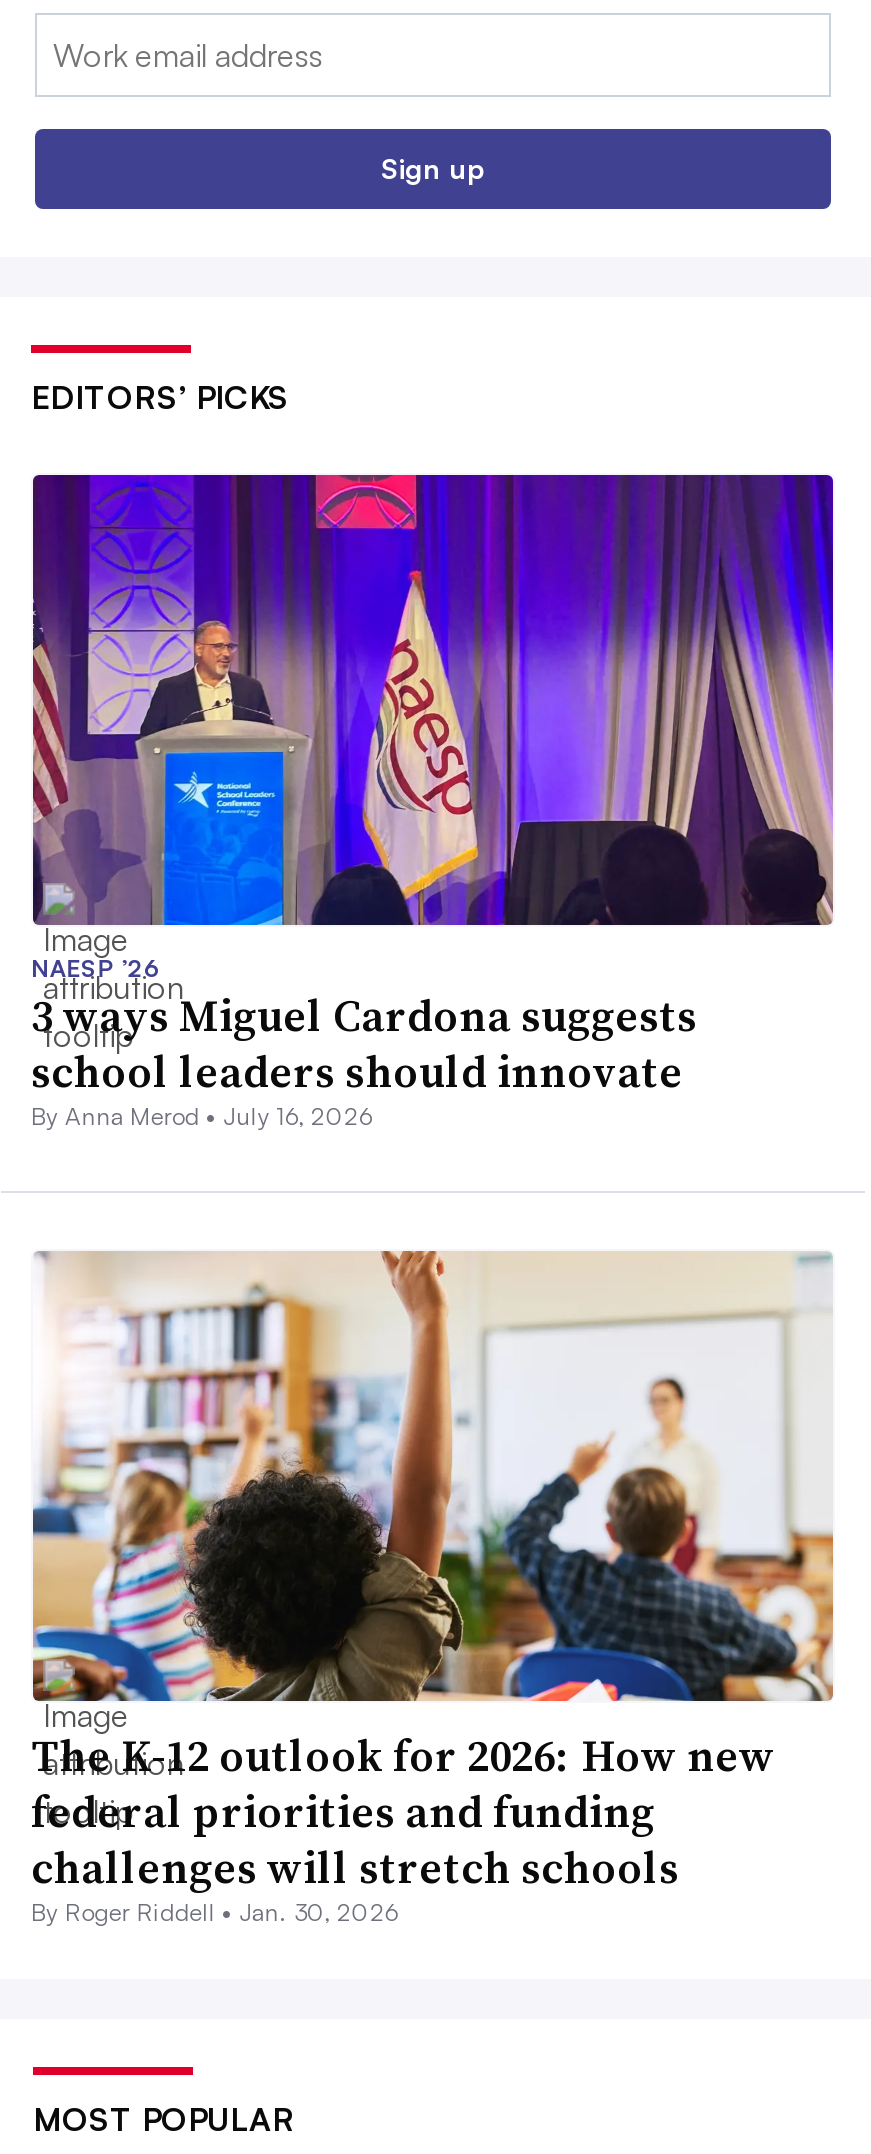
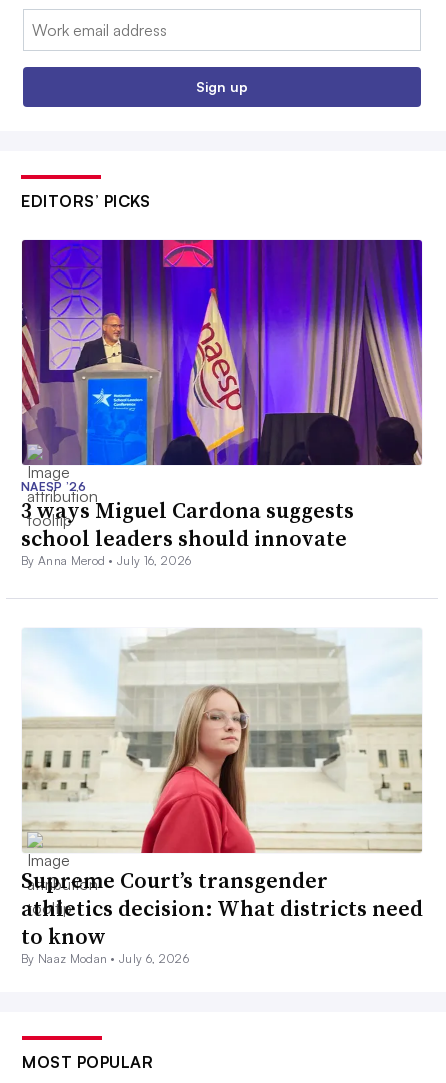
[31,1251,833,1927] [image] | The K-12 outlook for 2026: How new | federal priorities and funding | challenges will stretch schools | By Roger Riddell • Jan. 30, 2026 -> [21,628,423,966] [image] | Supreme Court’s transgender | athletics decision: What districts need | to know | By Naaz Modan • July 6, 2026

